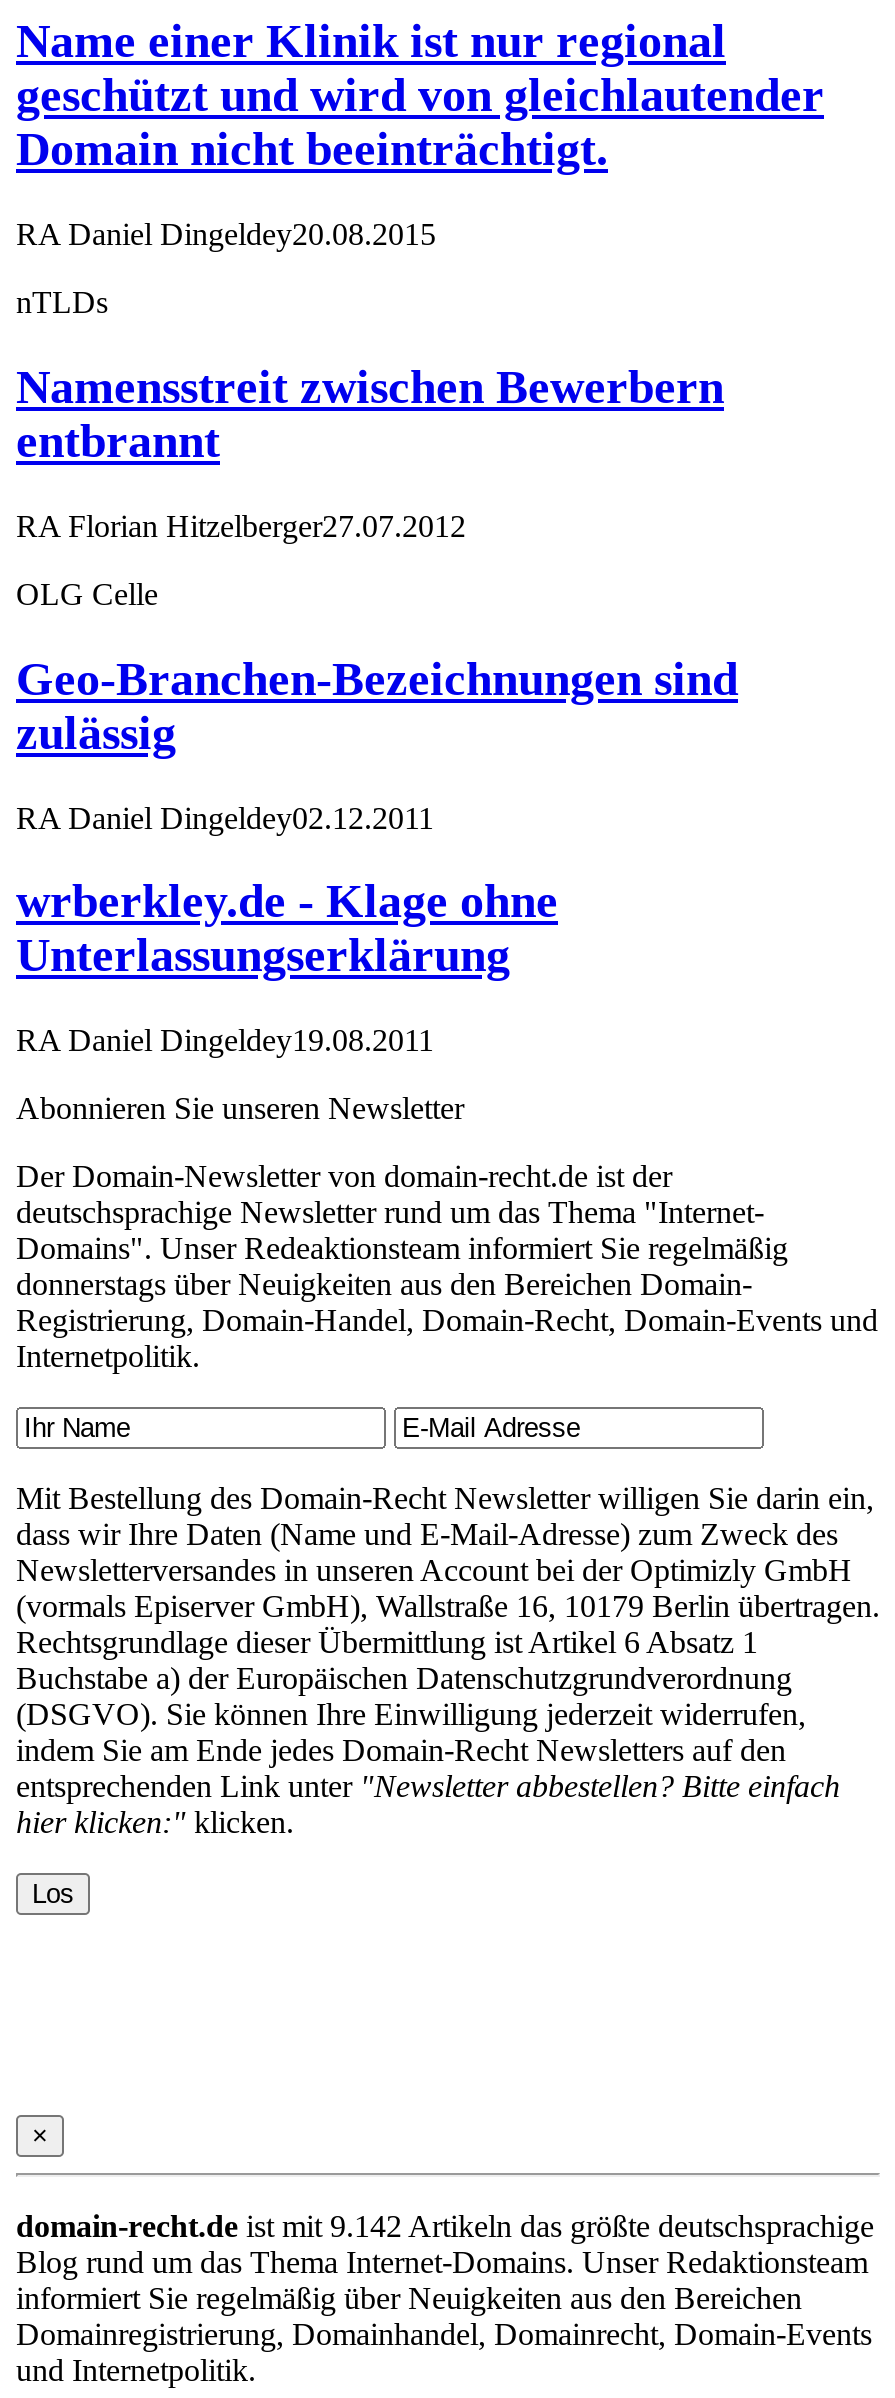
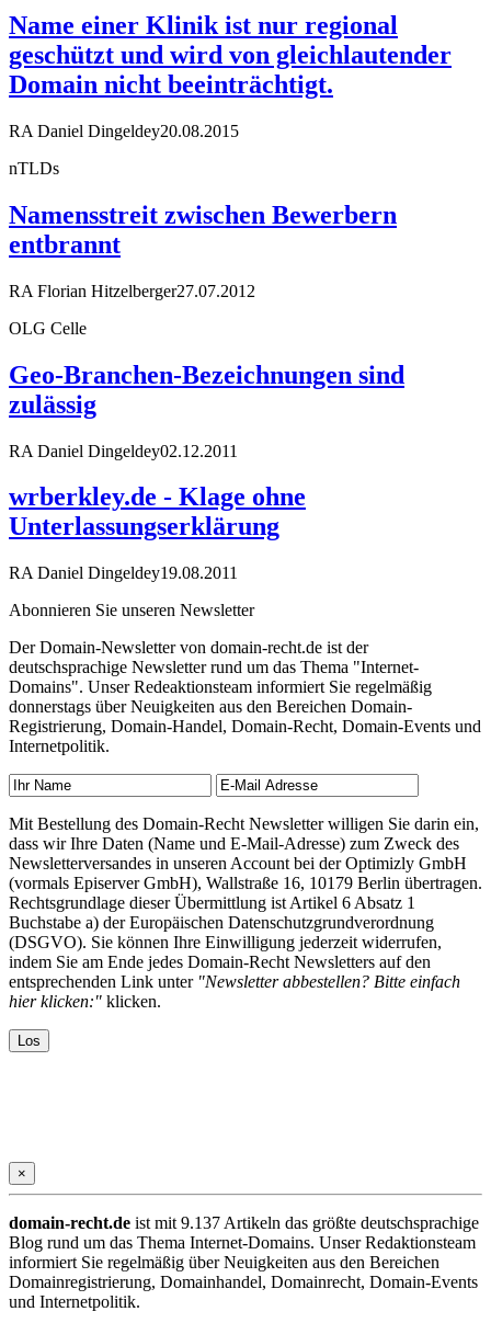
[16,2210,874,2244] domain-recht.de ist mit 9.142 Artikeln das größte deutschsprachige -> [9,1214,479,1232] domain-recht.de ist mit 9.137 Artikeln das größte deutschsprachige

